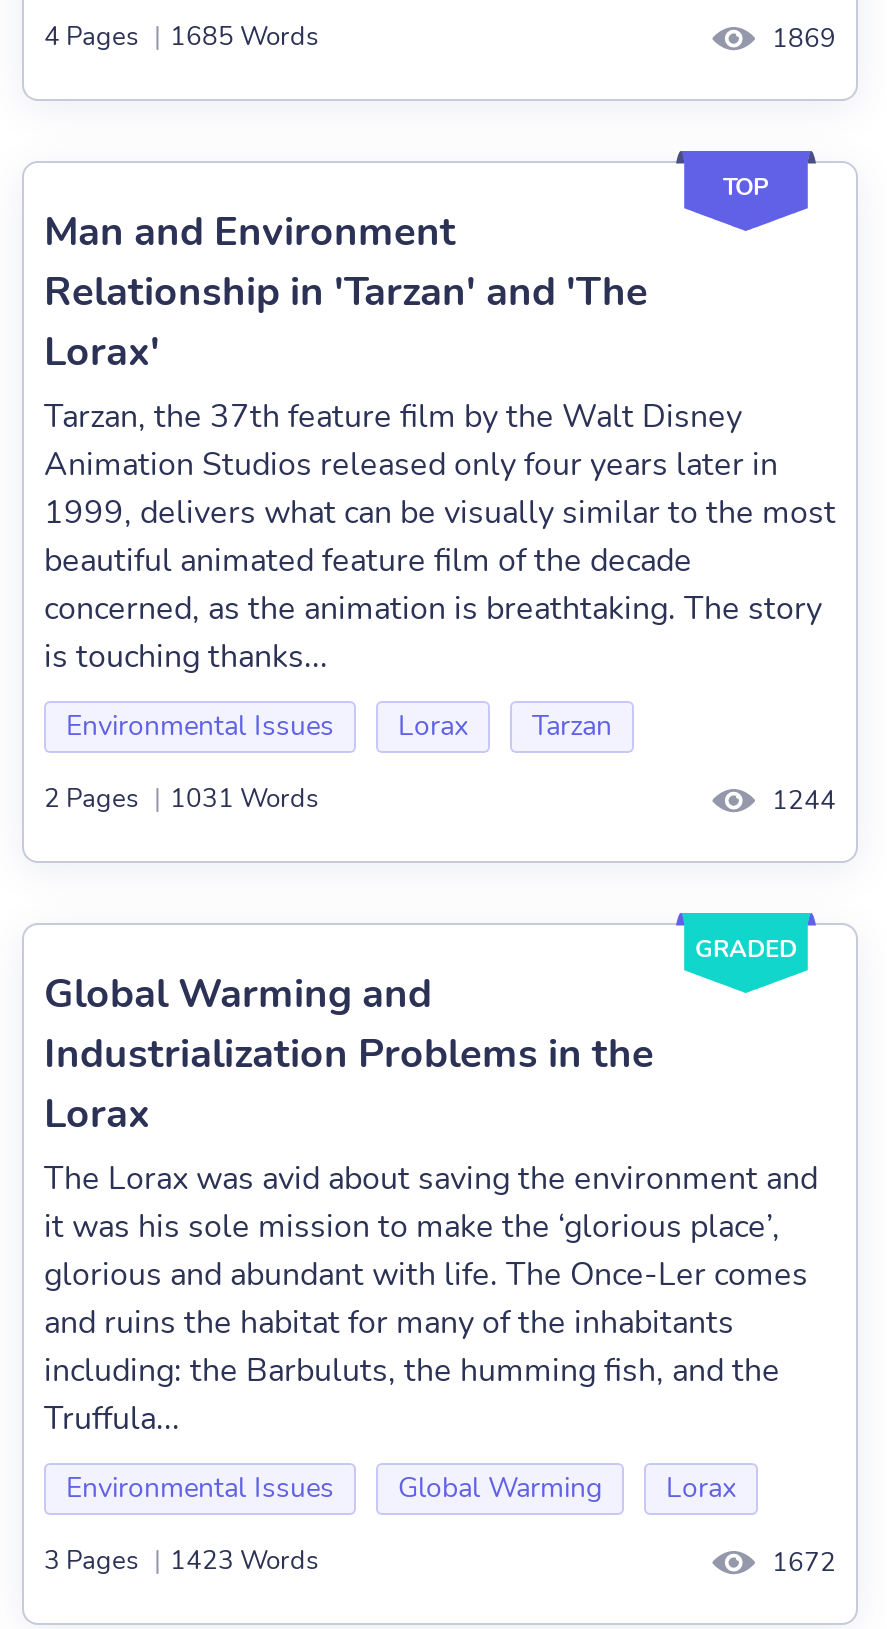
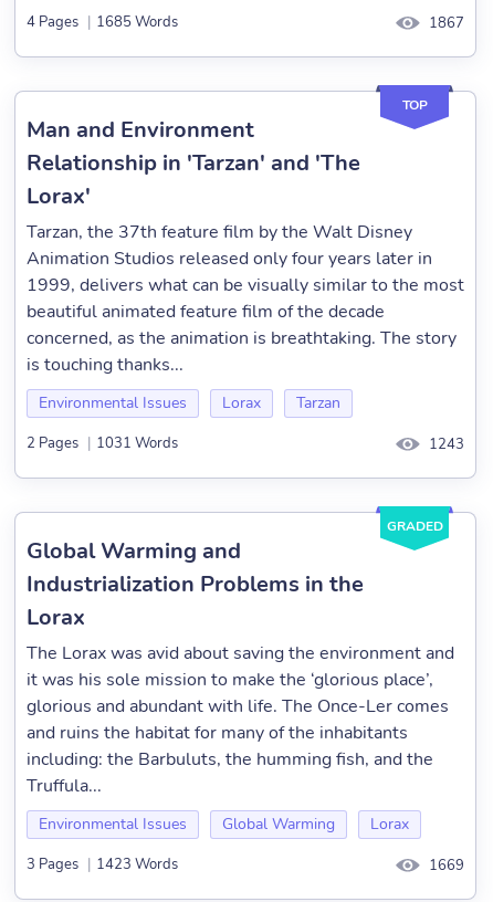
[772,21,836,57] 1869 -> [429,13,464,33] 1867
[772,783,836,819] 1244 -> [429,434,464,454] 1243
[772,1545,836,1581] 1672 -> [429,856,464,875] 1669

